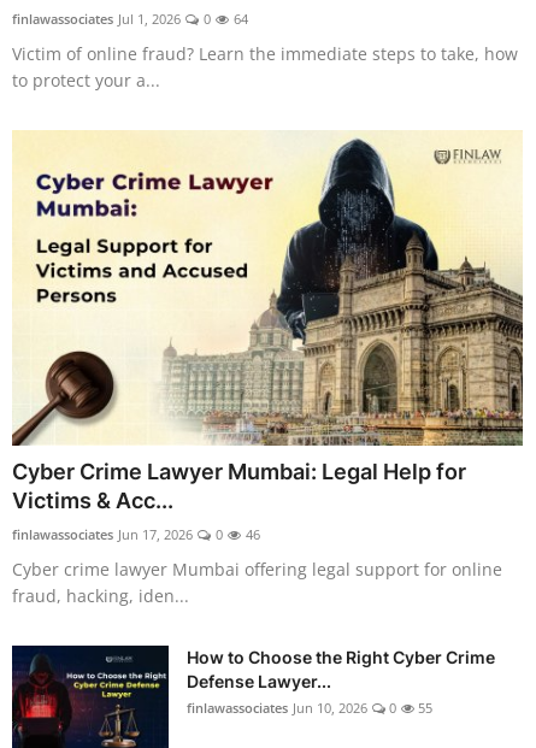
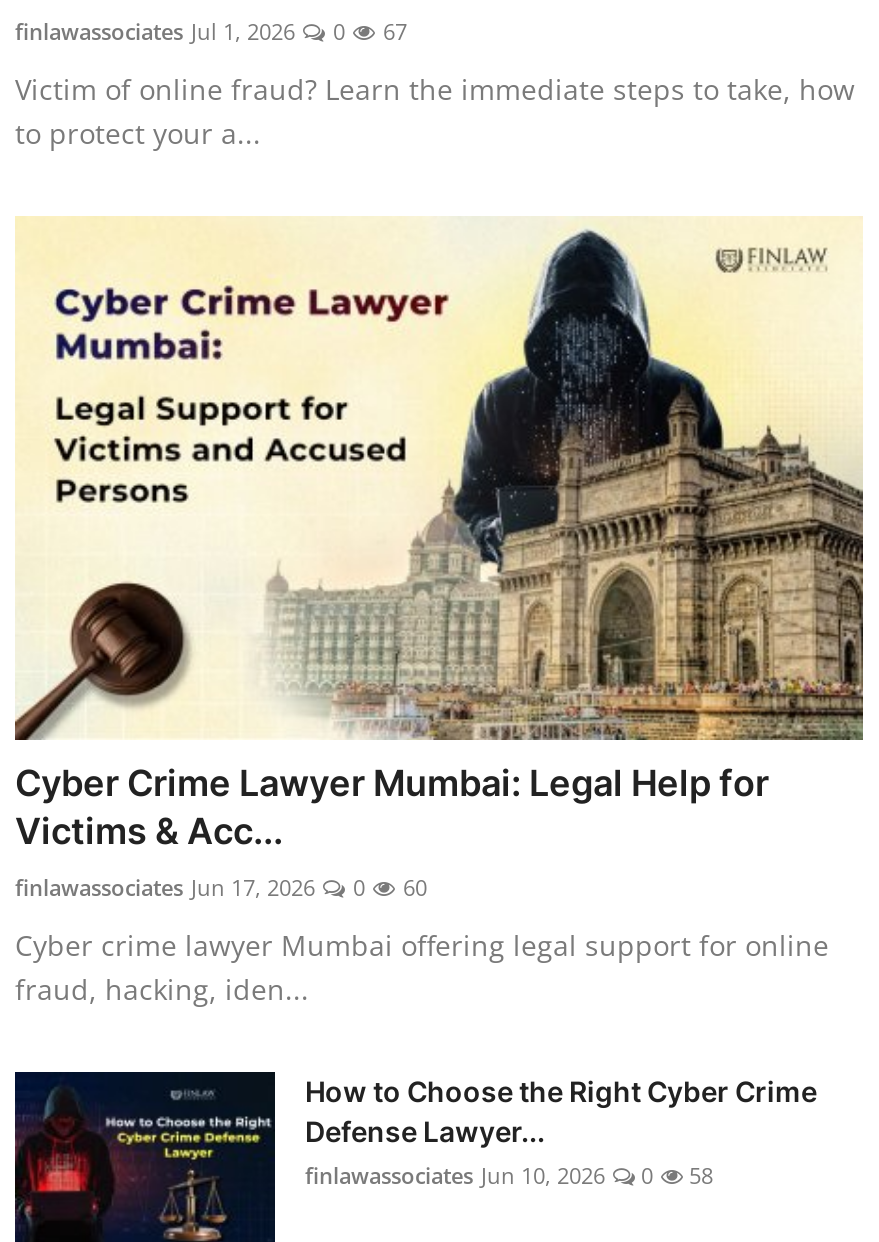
[12,9,248,27] finlawassociates Jul 1, 2026 0 64 -> [15,15,407,45] finlawassociates Jul 1, 2026 0 67
[12,525,260,543] finlawassociates Jun 17, 2026 0 46 -> [15,872,427,902] finlawassociates Jun 17, 2026 0 60
[187,699,432,717] finlawassociates Jun 10, 2026 0 55 -> [305,1160,713,1190] finlawassociates Jun 10, 2026 0 58

